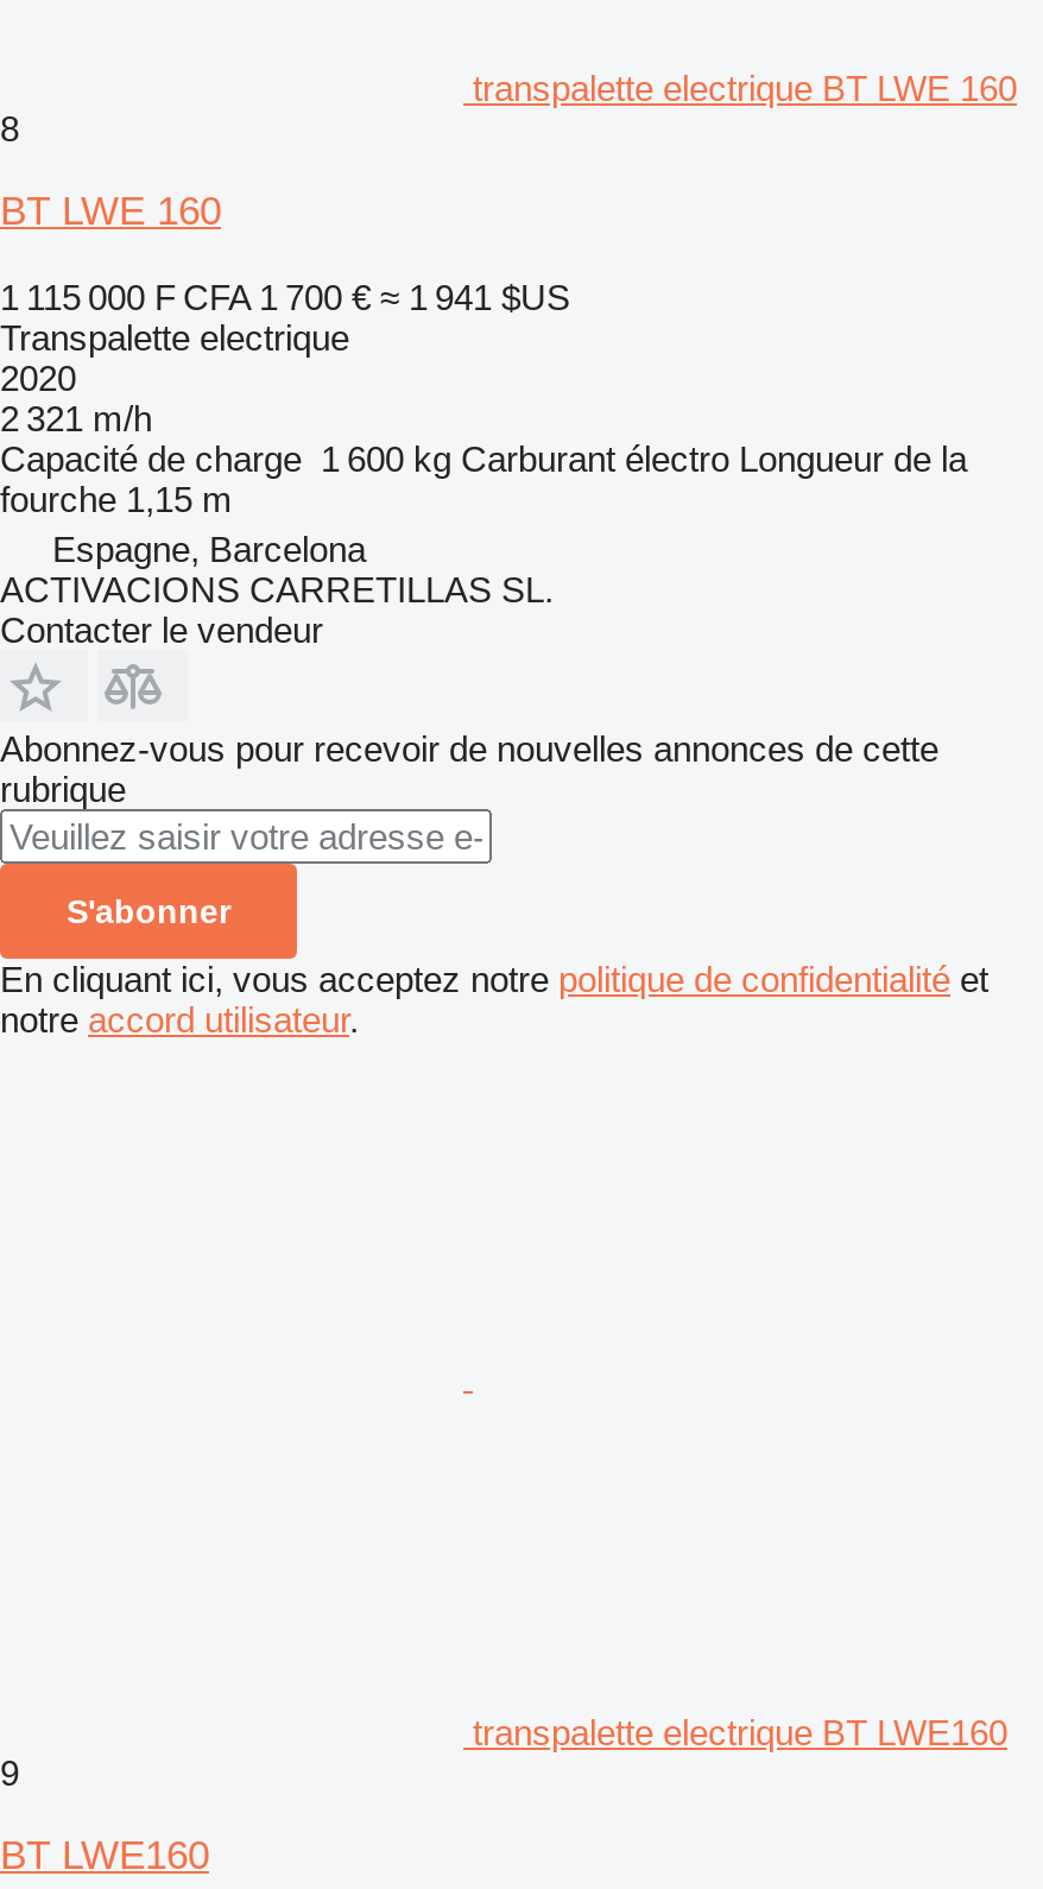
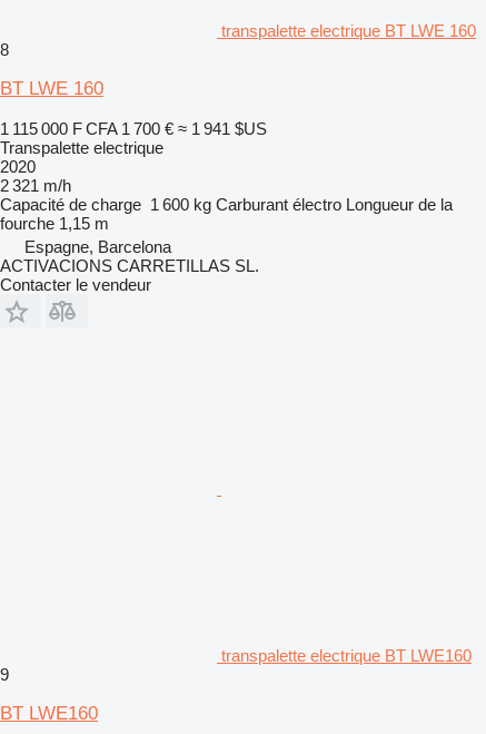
[0,728,988,1039] Abonnez-vous pour recevoir de nouvelles annonces de cette | rubrique | S'abonner | En cliquant ici, vous acceptez notre politique de confidentialité et | notre accord utilisateur. -> none

